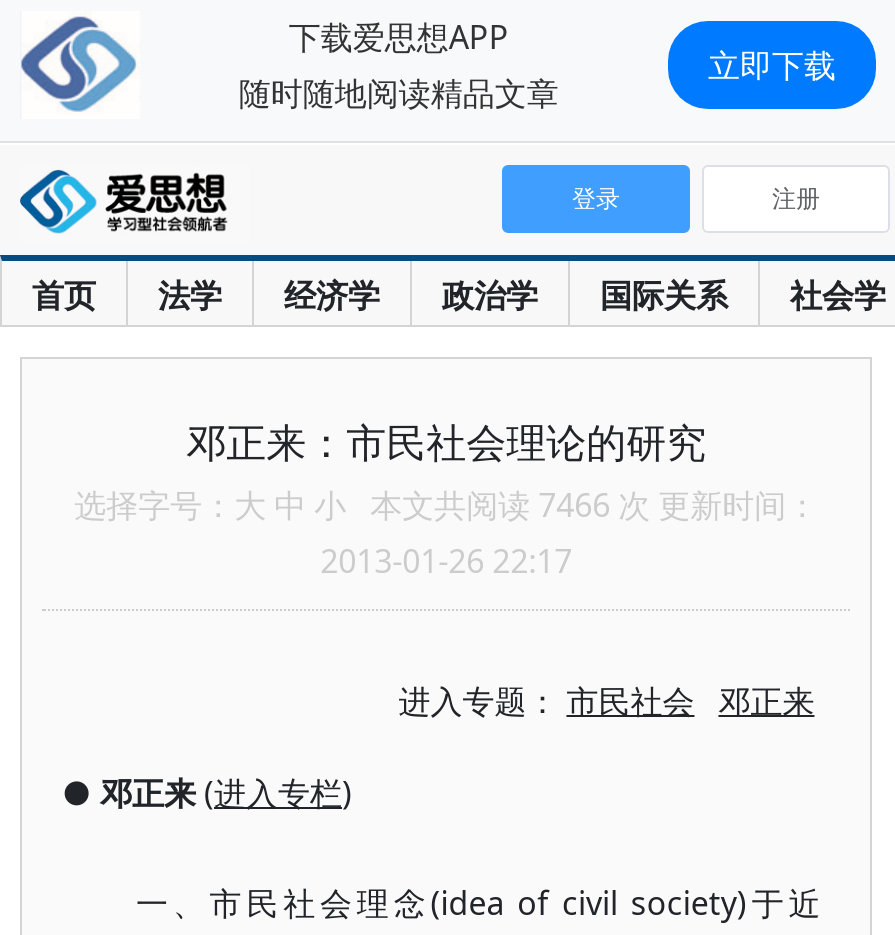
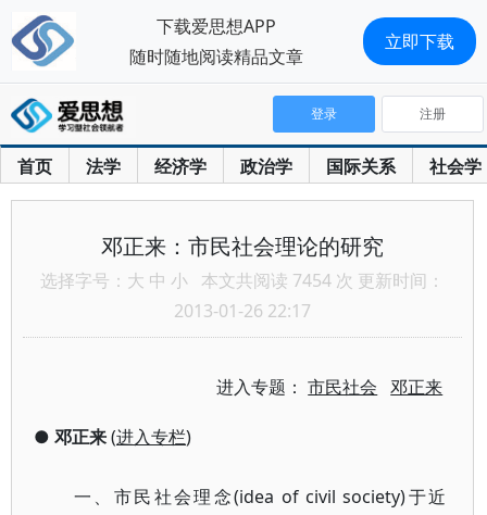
[74,483,818,527] 选择字号：大 中 小本文共阅读 7466 次 更新时间： -> [40,268,445,292] 选择字号：大 中 小本文共阅读 7454 次 更新时间：

